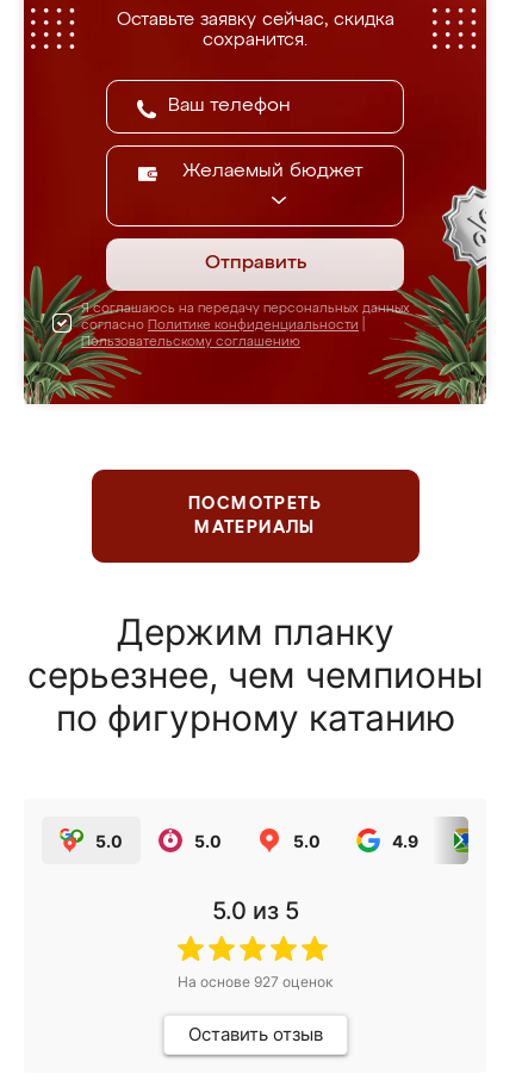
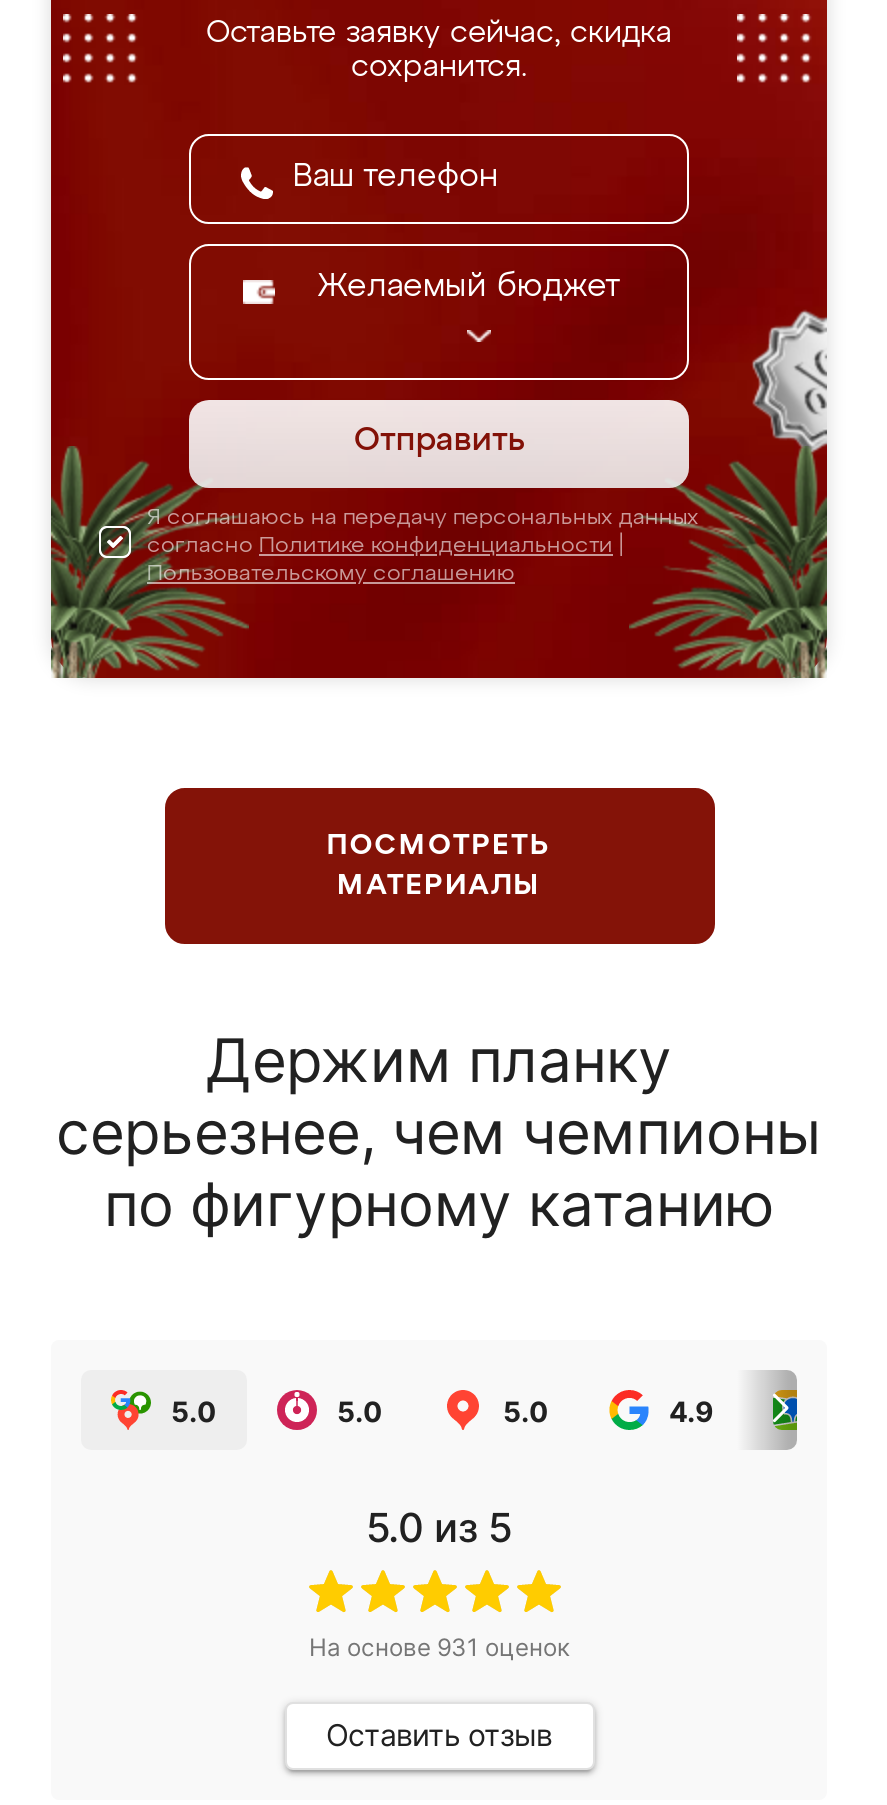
[178,973,333,991] На основе 927 оценок -> [309,1632,569,1662] На основе 931 оценок

